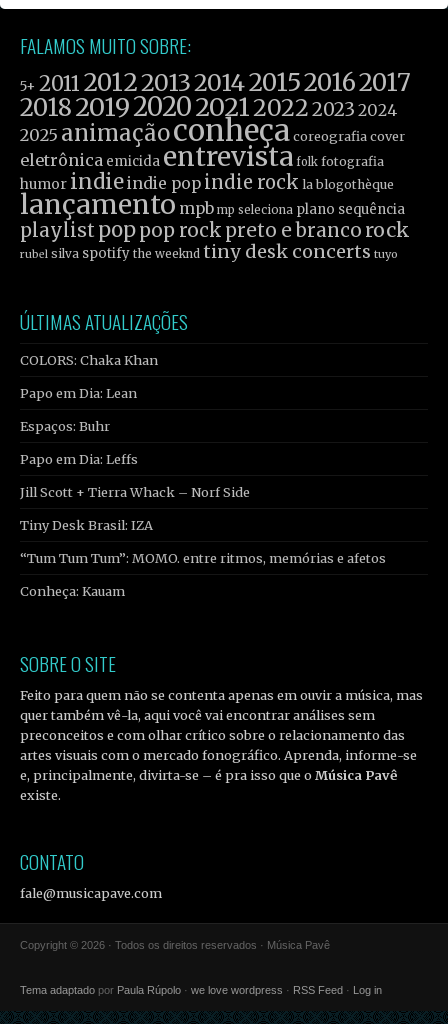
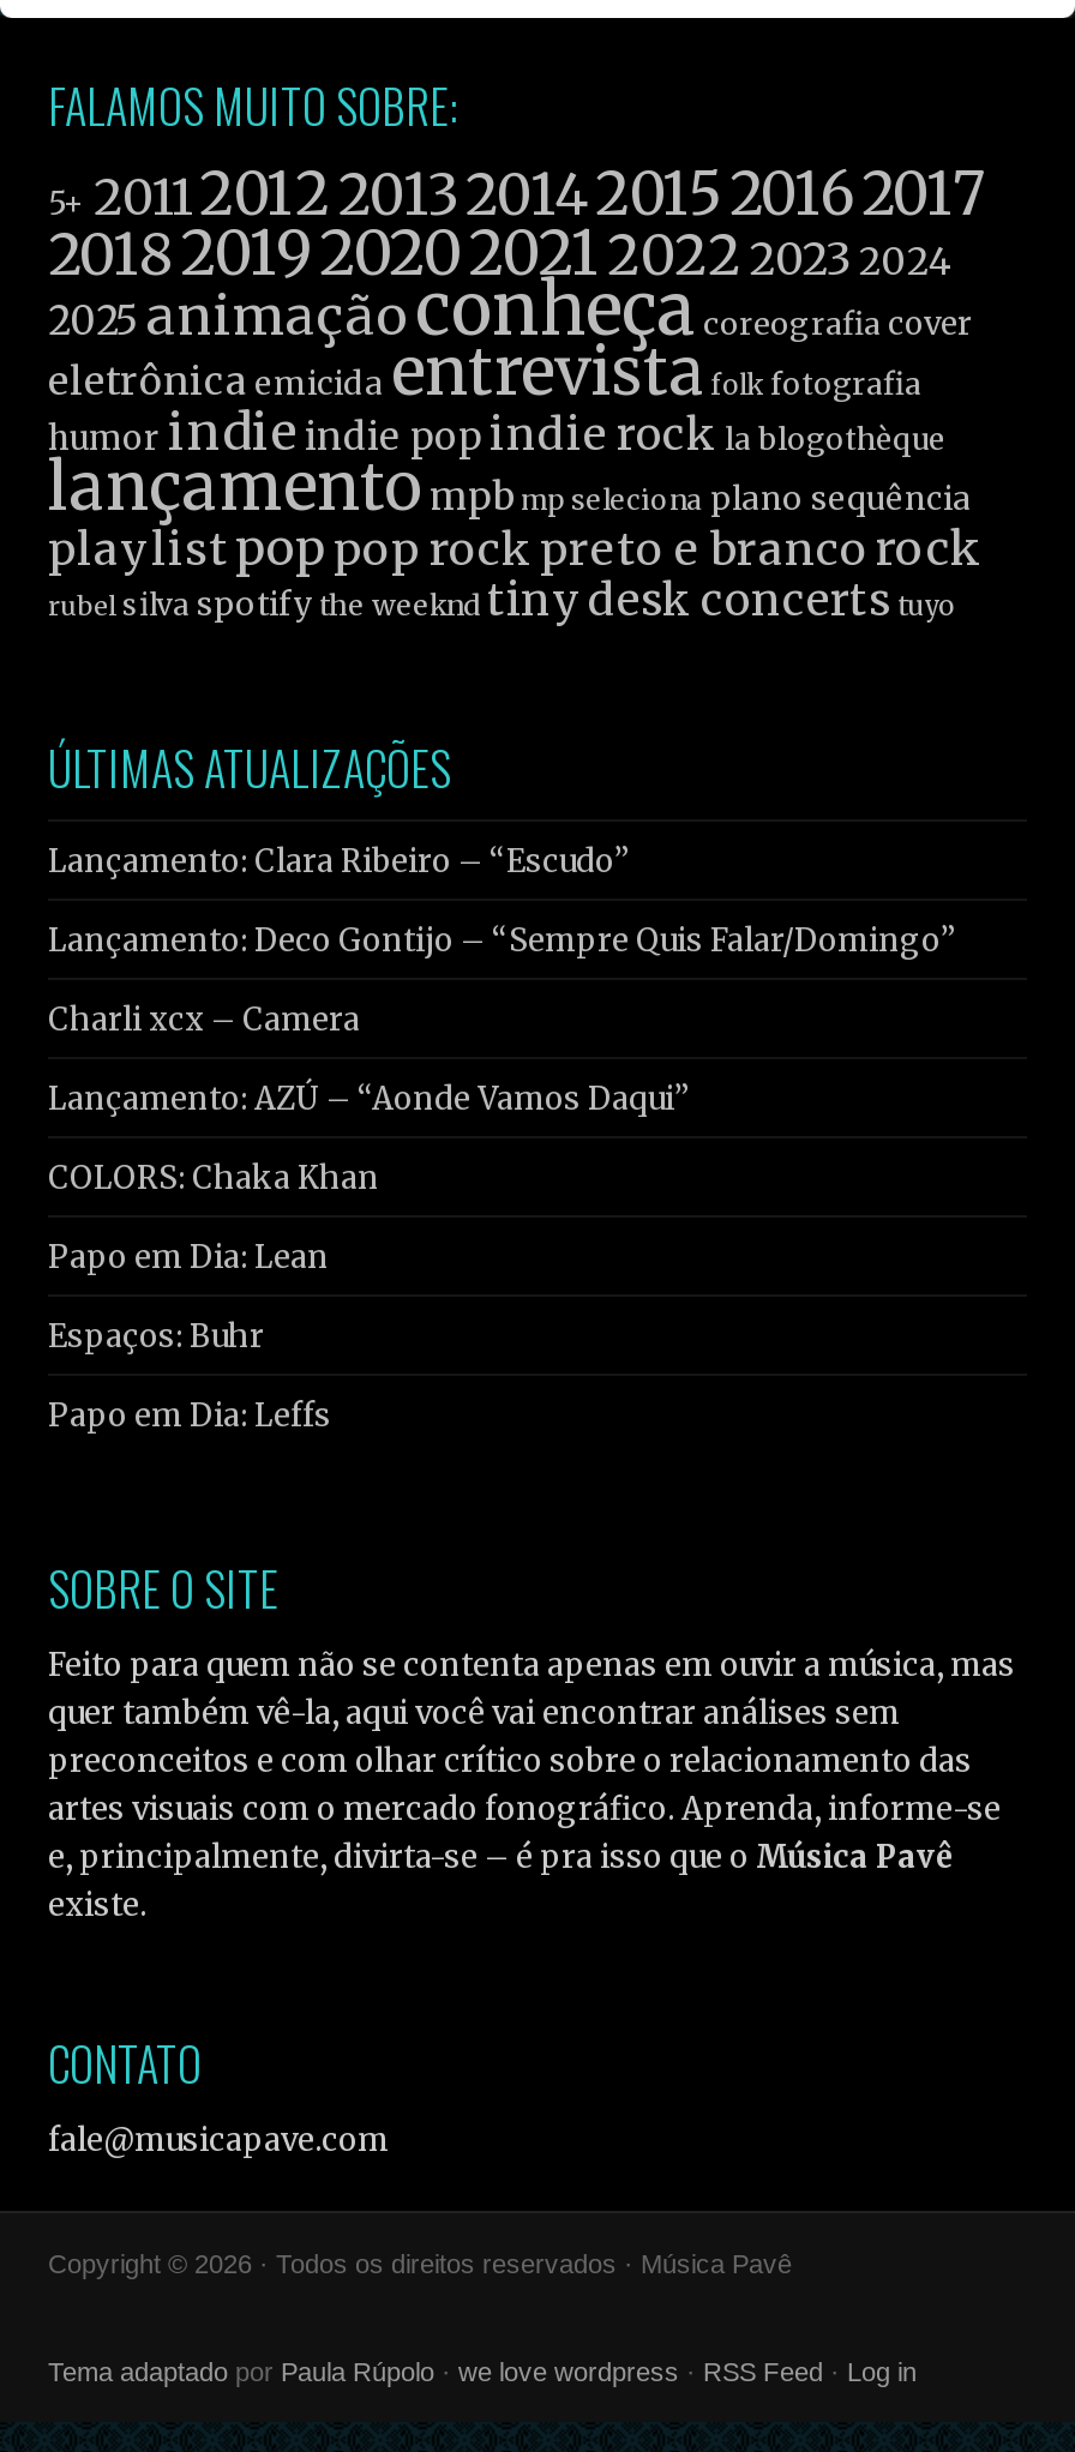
none -> [48,840,957,1116] Lançamento: Clara Ribeiro – “Escudo” | Lançamento: Deco Gontijo – “Sempre Quis Falar/Domingo” | Charli xcx – Camera | Lançamento: AZÚ – “Aonde Vamos Daqui”
moved [20,352,158,467] -> [48,1156,379,1432]: COLORS: Chaka Khan | Papo em Dia: Lean | Espaços: Buhr | Papo em Dia: Leffs
[20,484,389,599] Jill Scott + Tierra Whack – Norf Side | Tiny Desk Brasil: IZA | “Tum Tum Tum”: MOMO. entre ritmos, memórias e afetos | Conheça: Kauam -> none

